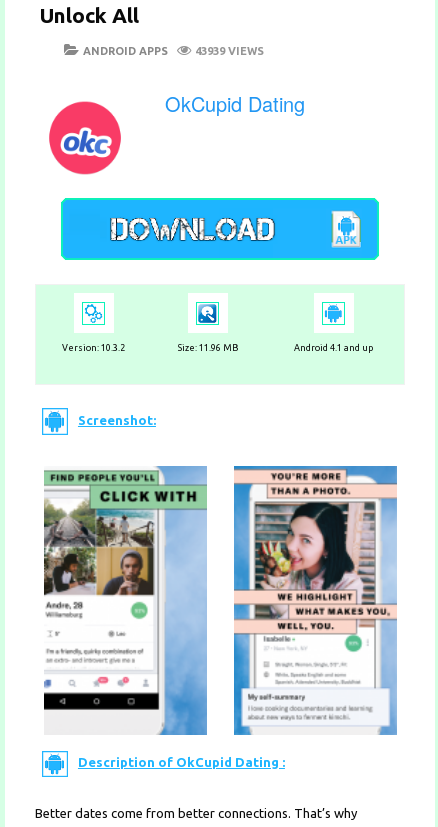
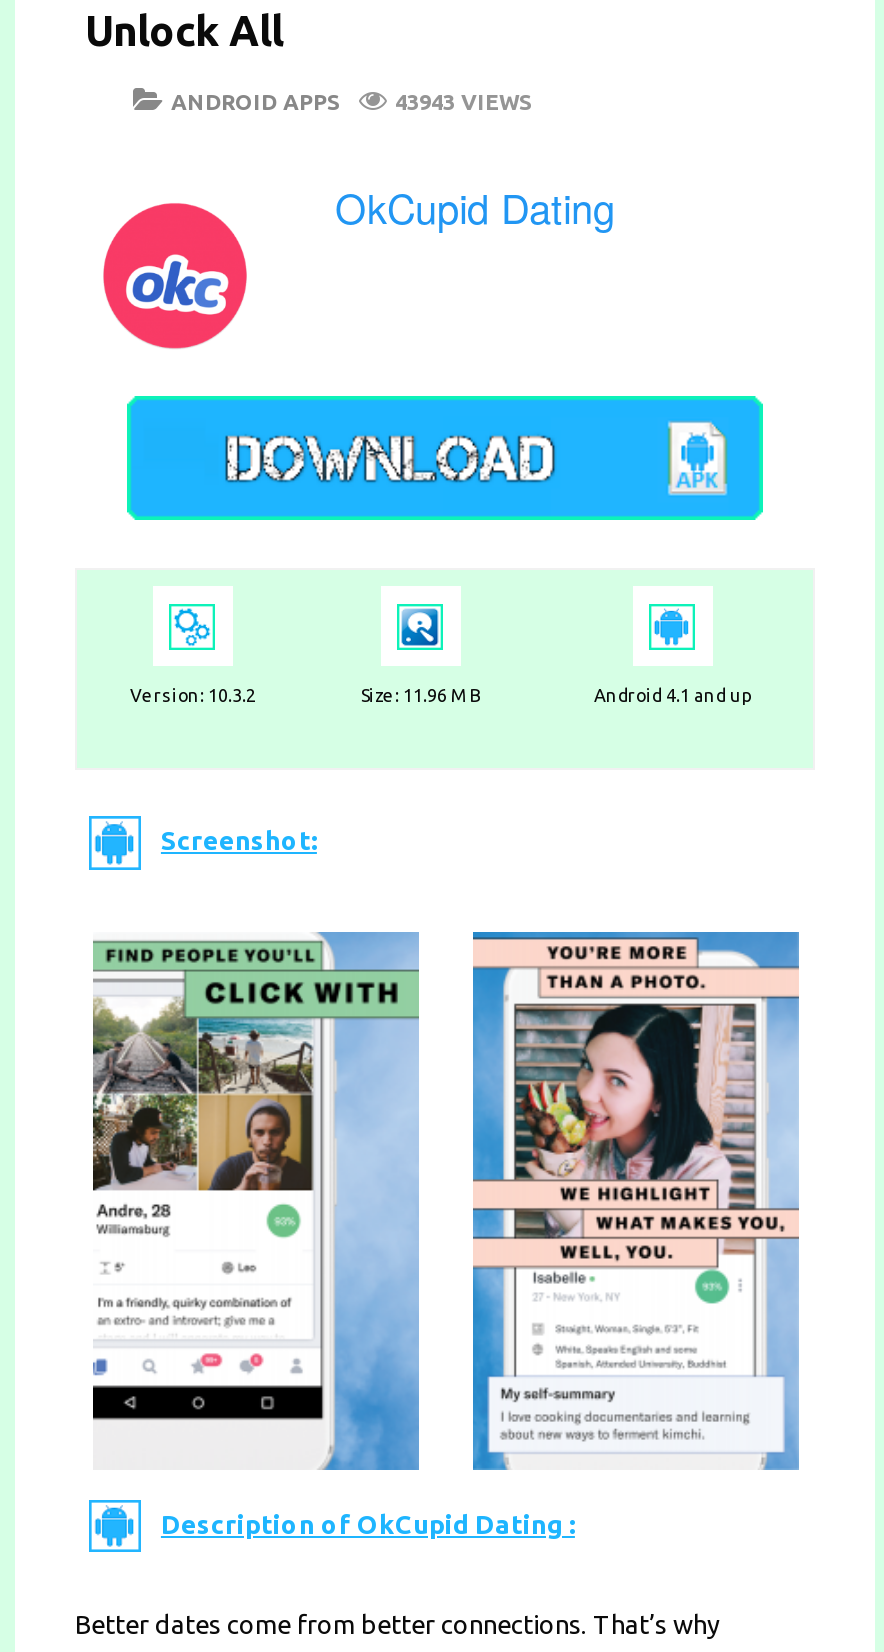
[195,45,264,57] 43939 VIEWS -> [395,90,533,114] 43943 VIEWS

